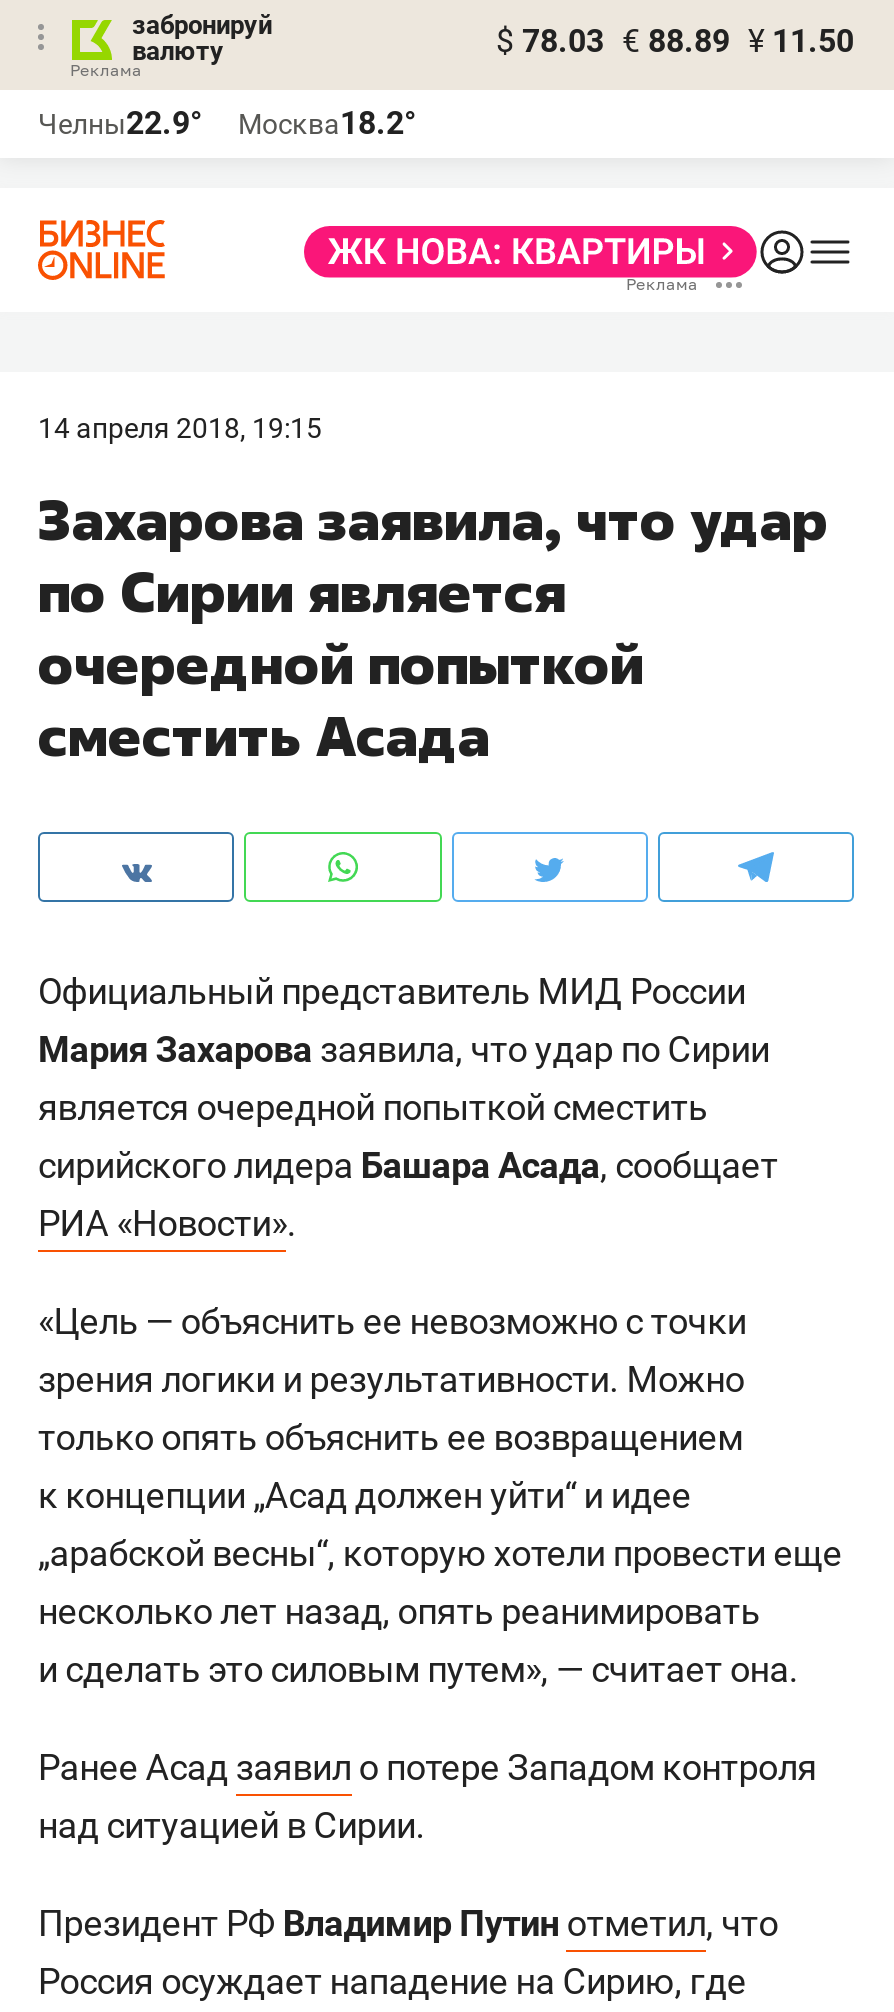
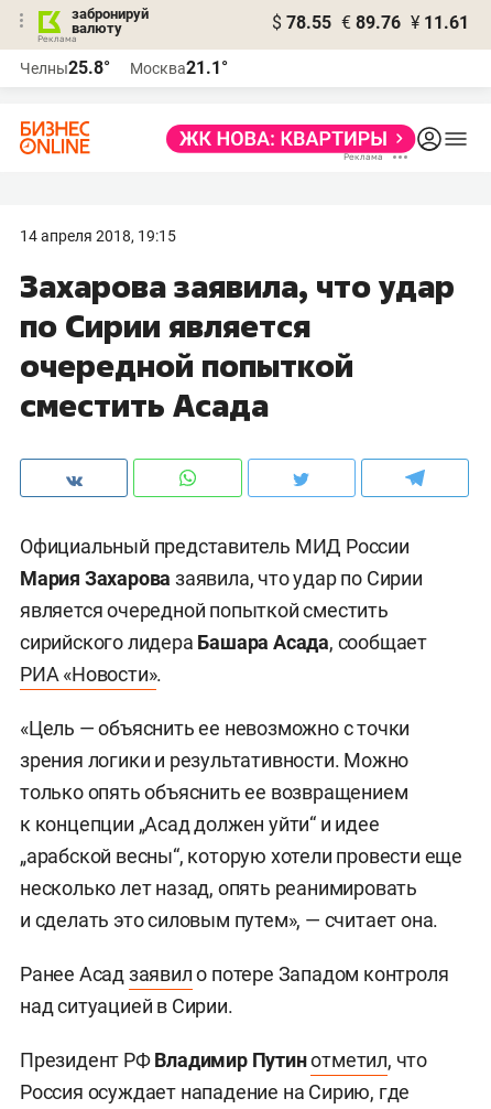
[496,22,854,60] $ 78.03 € 88.89 ¥ 11.50 -> [272,12,469,33] $ 78.55 € 89.76 ¥ 11.61
[38,104,202,142] Челны22.9° -> [20,57,110,78] Челны25.8°
[238,104,416,142] Москва18.2° -> [130,57,228,78] Москва21.1°

